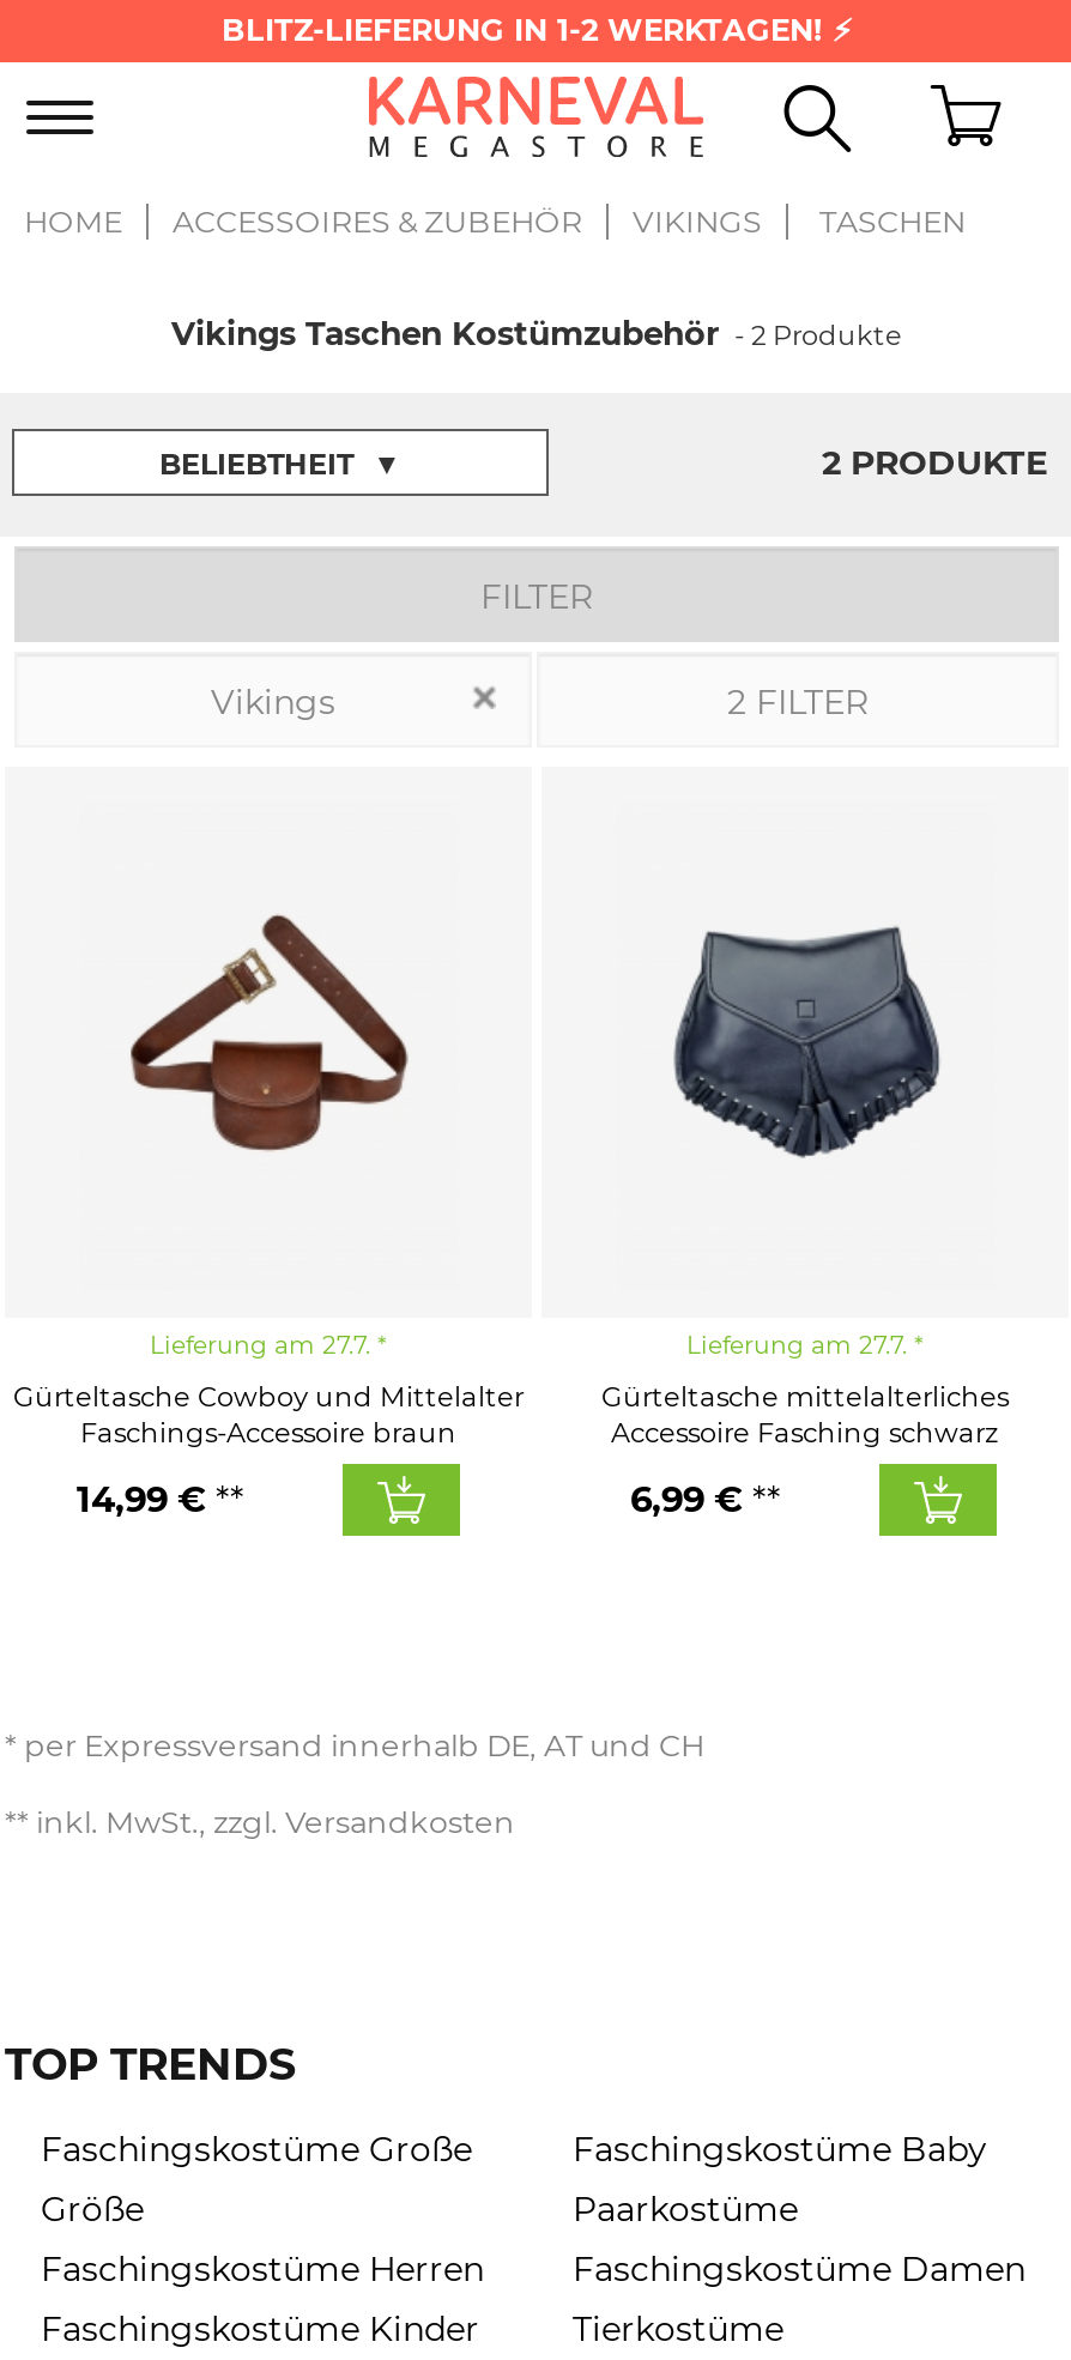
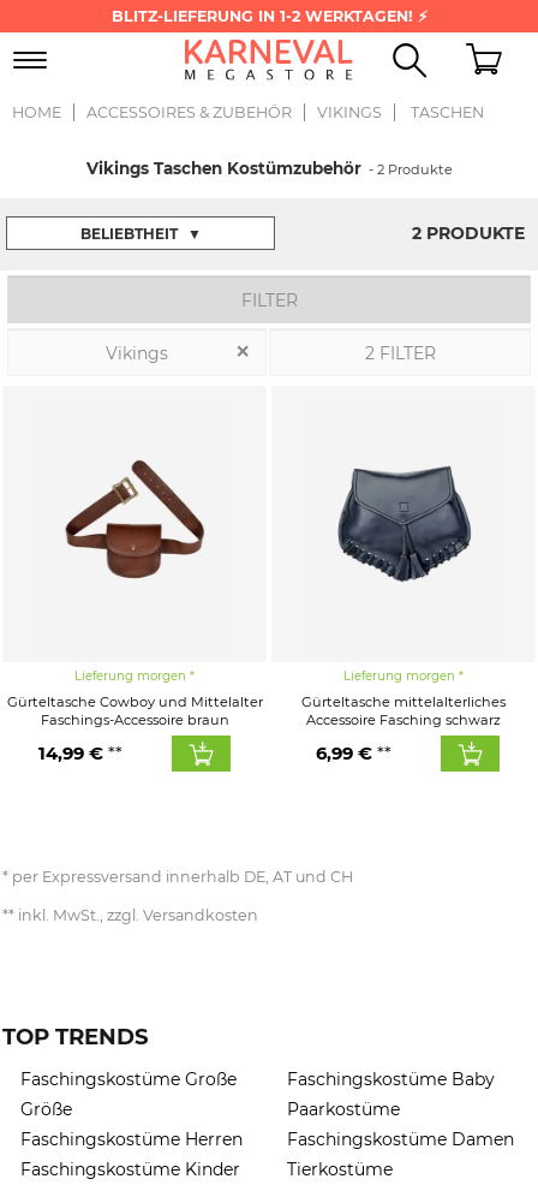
[150,1330,370,1361] Lieferung am 27.7. -> [74,668,186,684] Lieferung morgen
[686,1330,907,1361] Lieferung am 27.7. -> [343,668,455,684] Lieferung morgen

